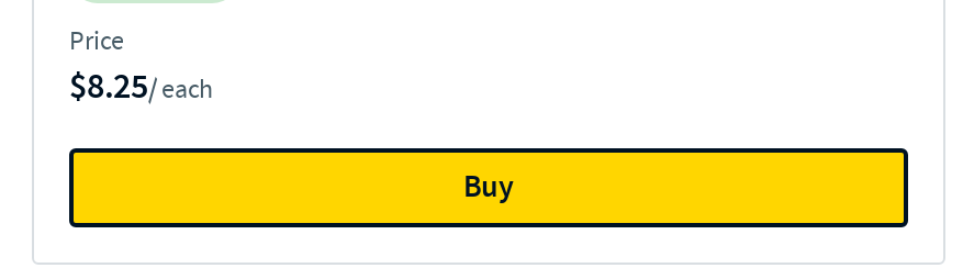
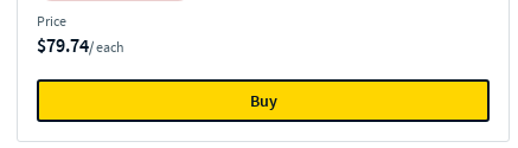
[69,62,214,108] $8.25/ each -> [37,33,124,58] $79.74/ each

